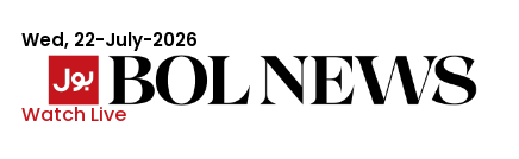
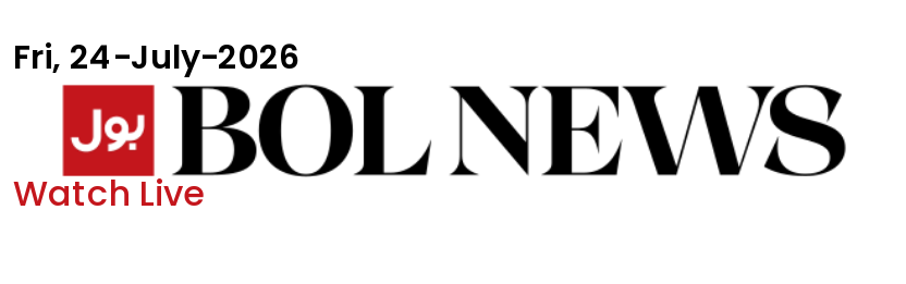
[21,27,198,52] Wed, 22-July-2026 -> [13,34,301,79] Fri, 24-July-2026

